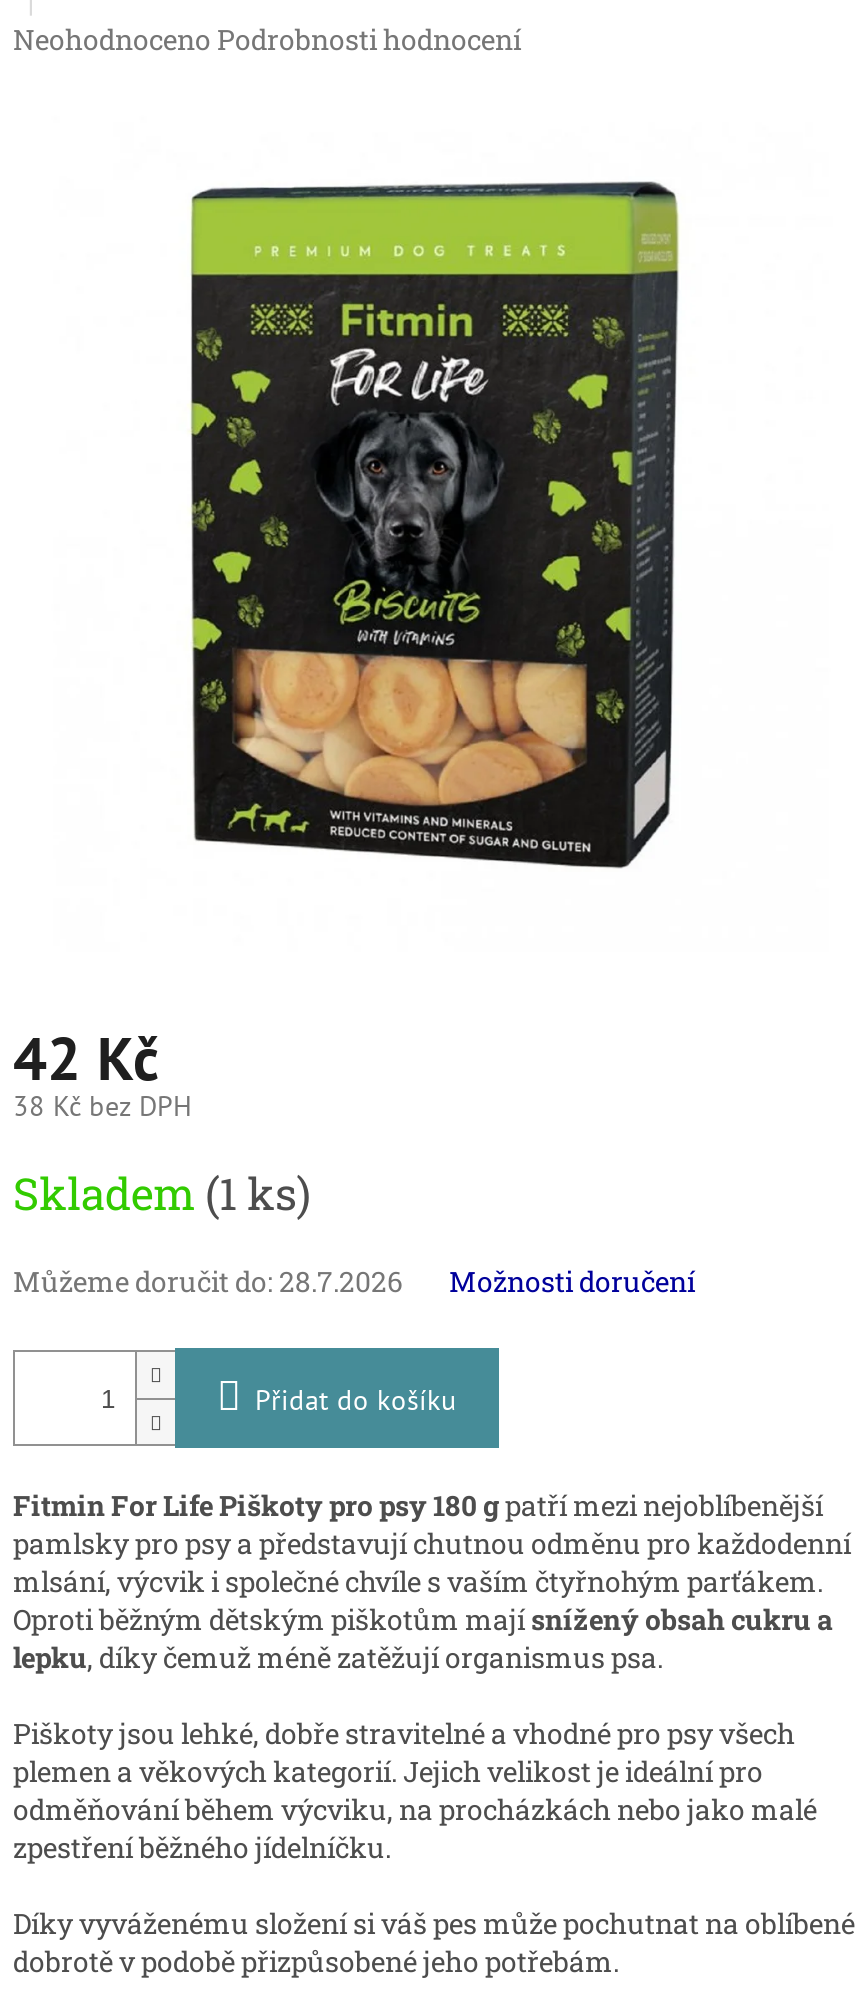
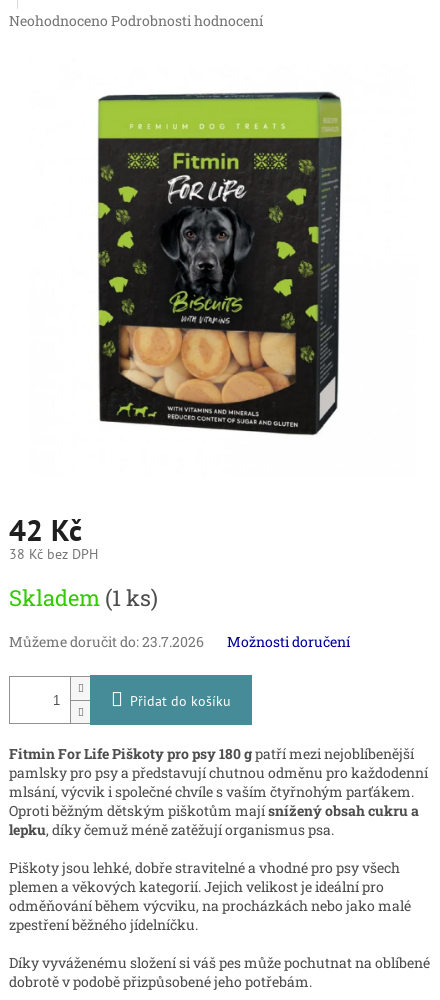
[13,1263,403,1301] Můžeme doručit do: 28.7.2026 -> [9,632,204,651] Můžeme doručit do: 23.7.2026

